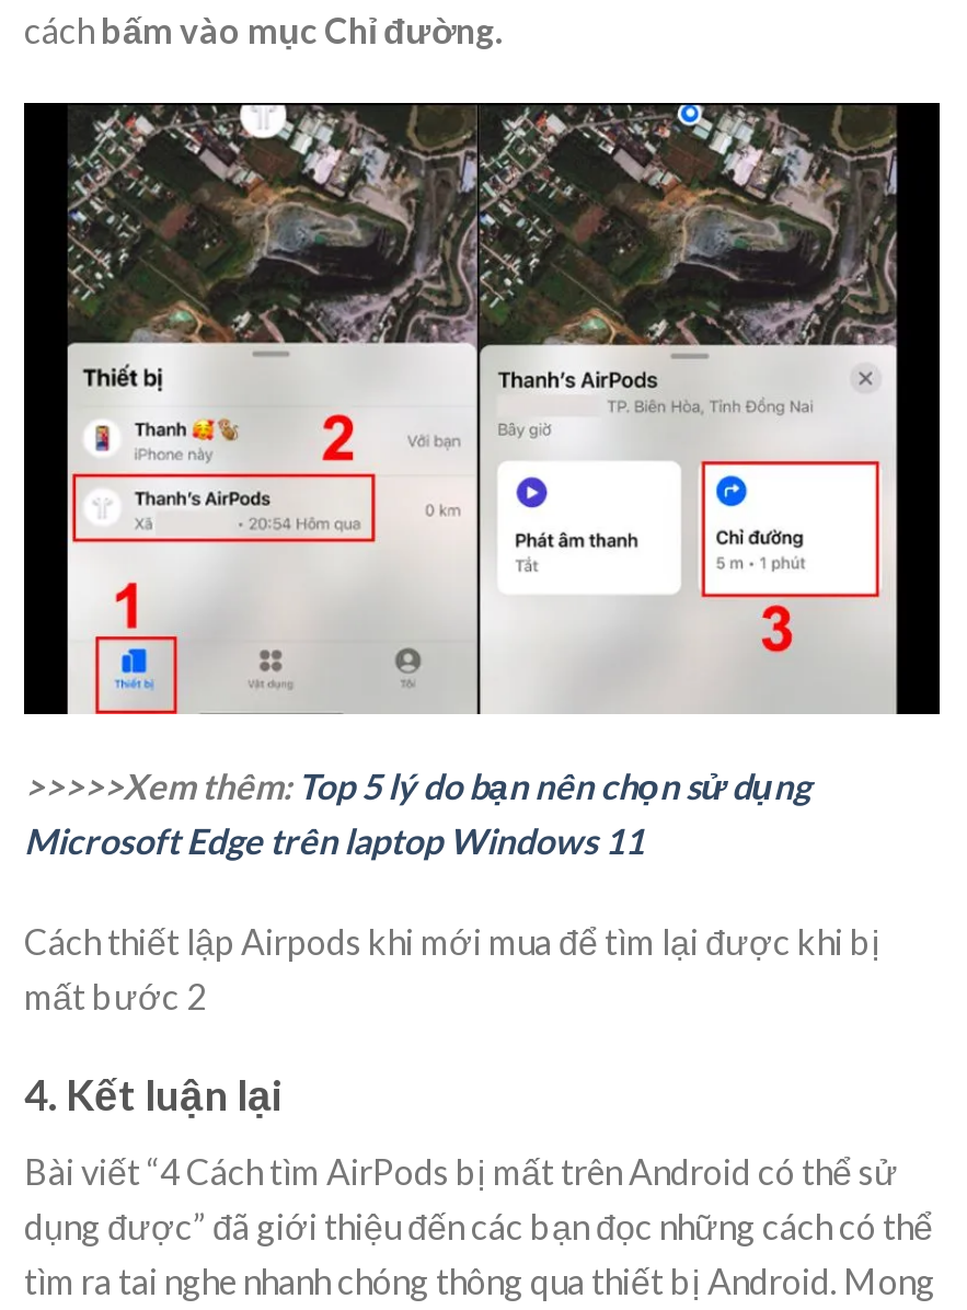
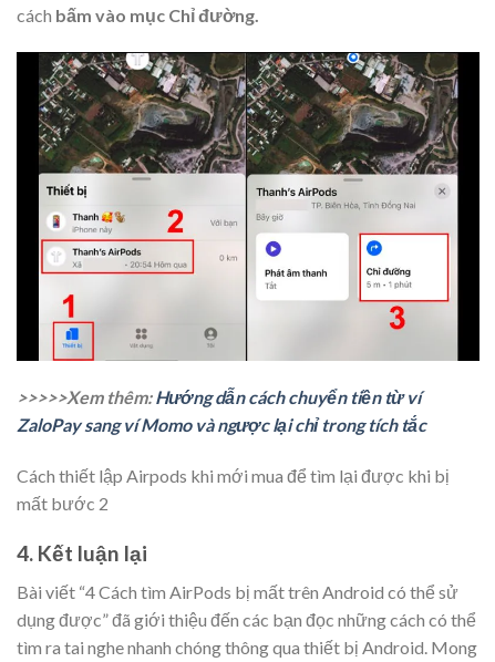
[24,765,810,862] >>>>>Xem thêm: Top 5 lý do bạn nên chọn sử dụng | Microsoft Edge trên laptop Windows 11 -> [17,387,426,435] >>>>>Xem thêm: Hướng dẫn cách chuyển tiền từ ví | ZaloPay sang ví Momo và ngược lại chỉ trong tích tắc

